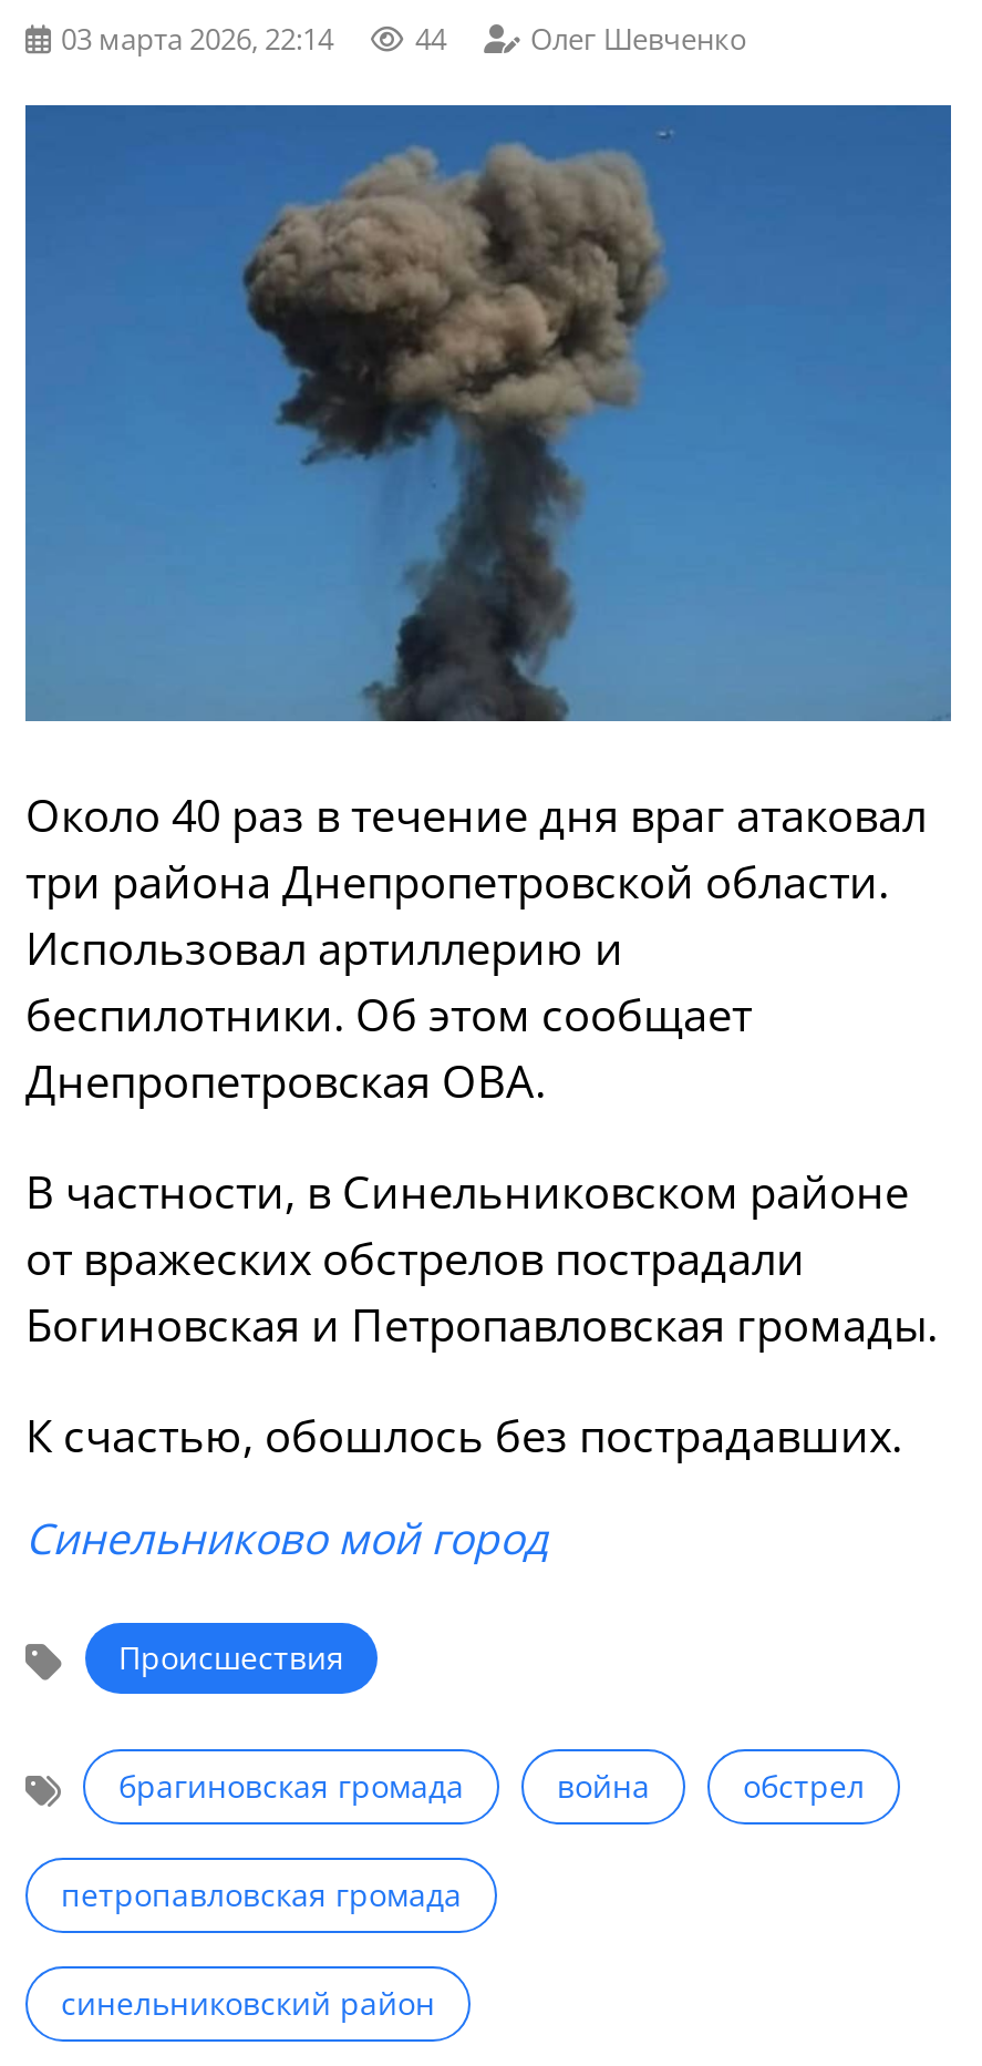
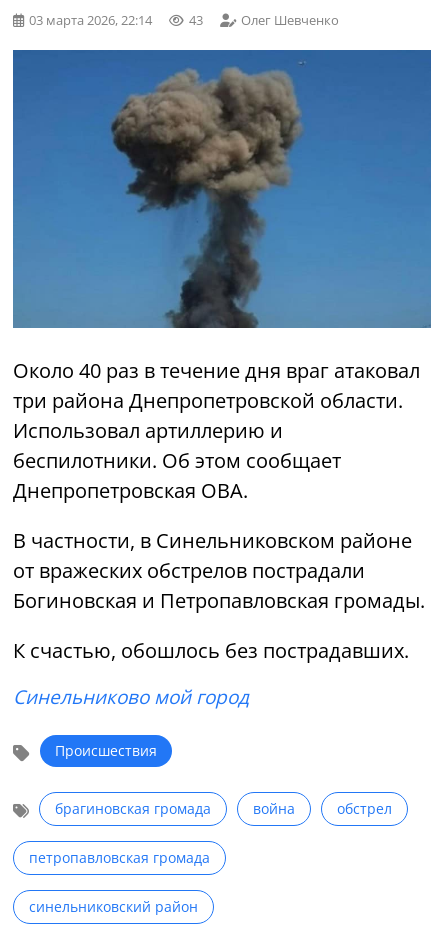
[415,19,446,59] 44 -> [189,11,203,29] 43

